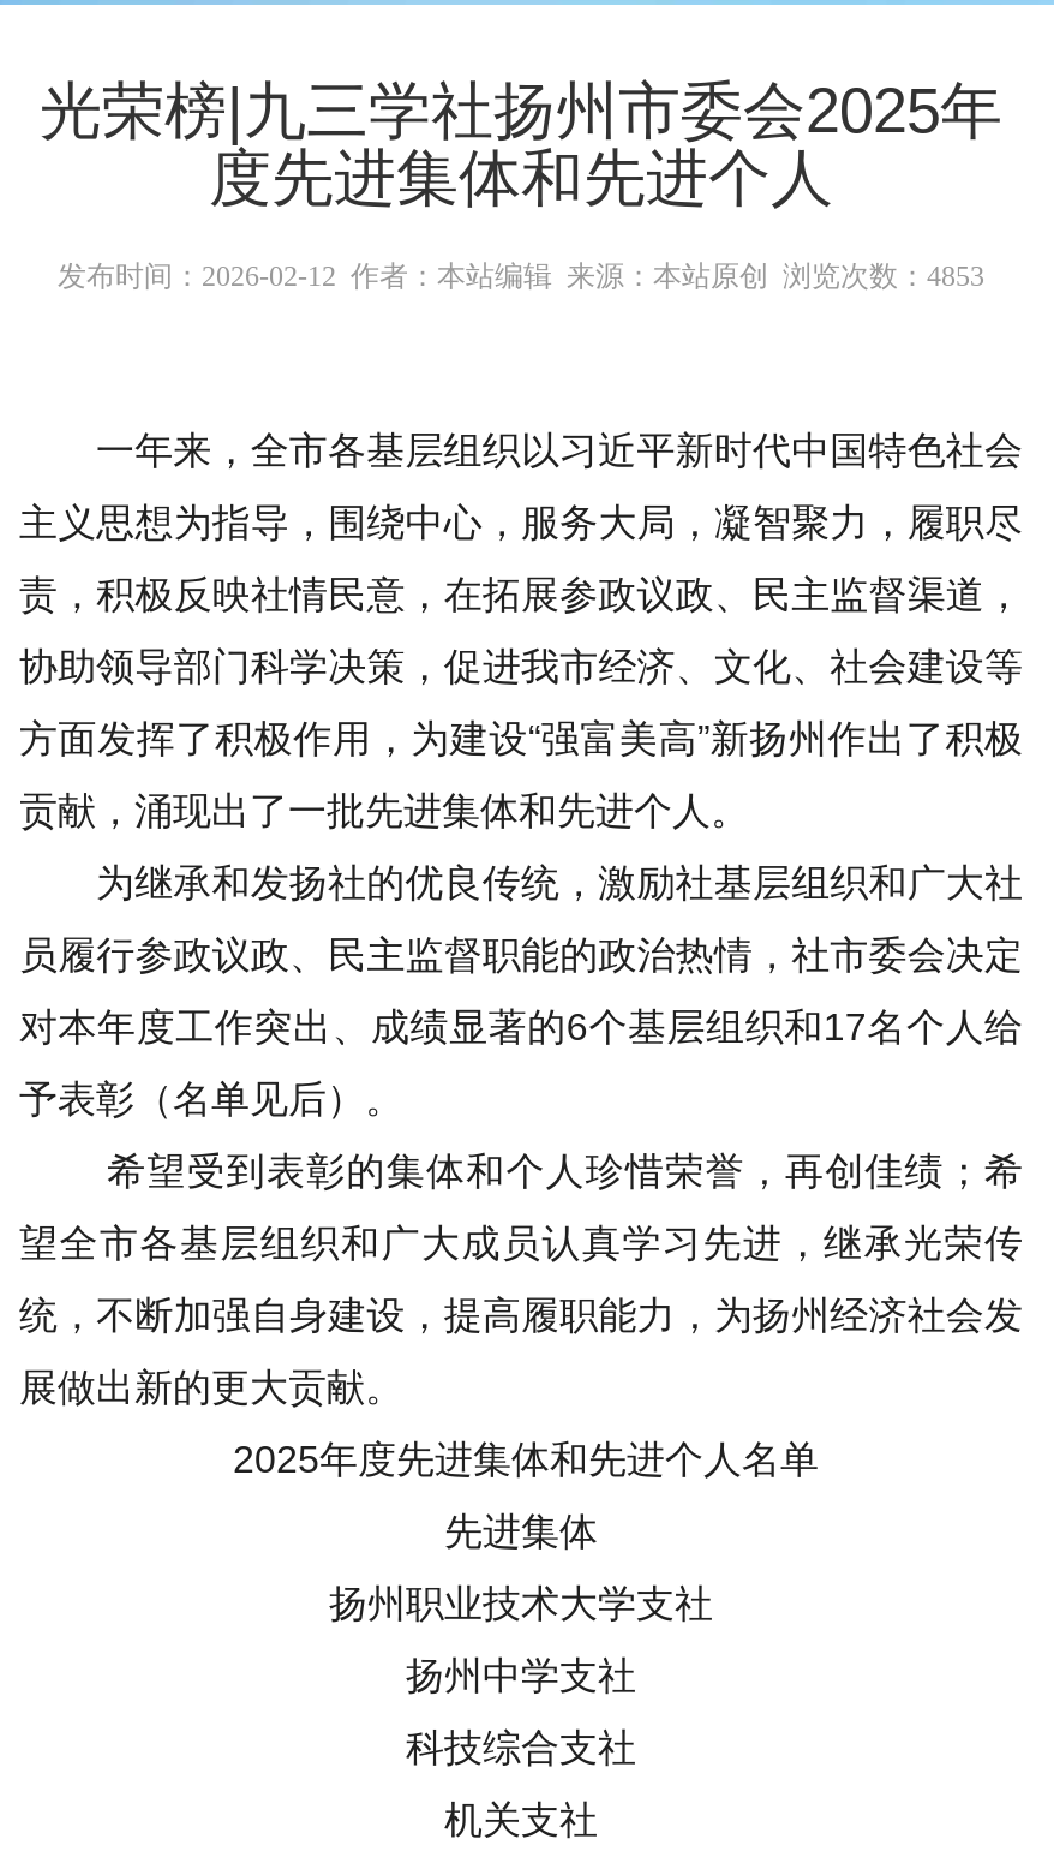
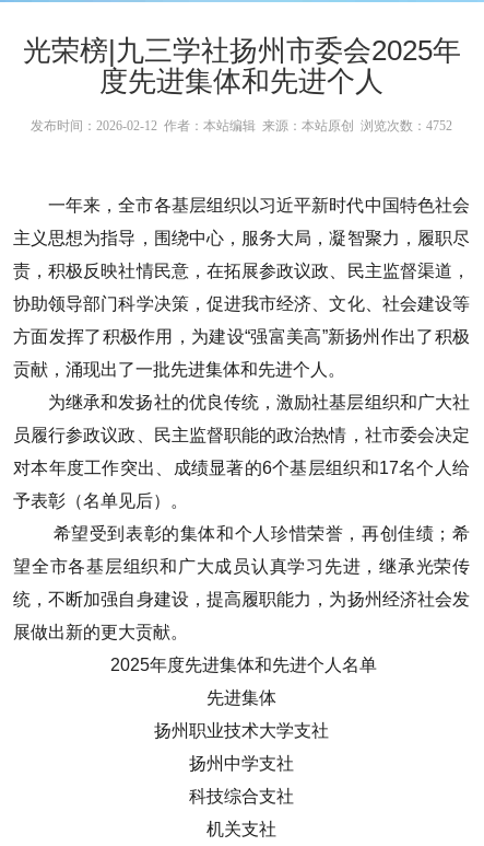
[58,259,984,293] 发布时间：2026-02-12 作者：本站编辑 来源：本站原创 浏览次数：4853 -> [31,118,452,134] 发布时间：2026-02-12 作者：本站编辑 来源：本站原创 浏览次数：4752

